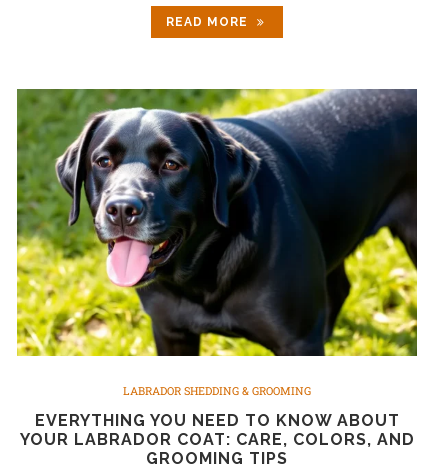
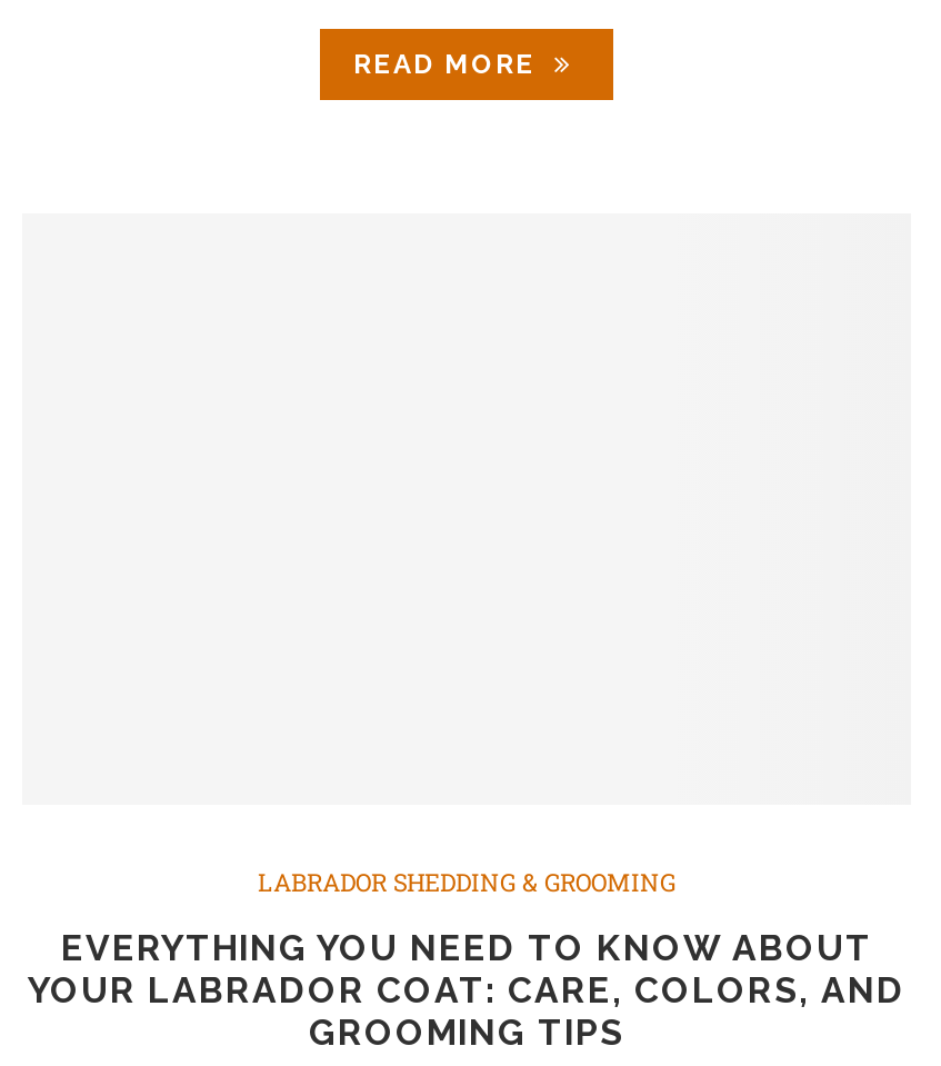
[16,88,418,357] [image] -> none

